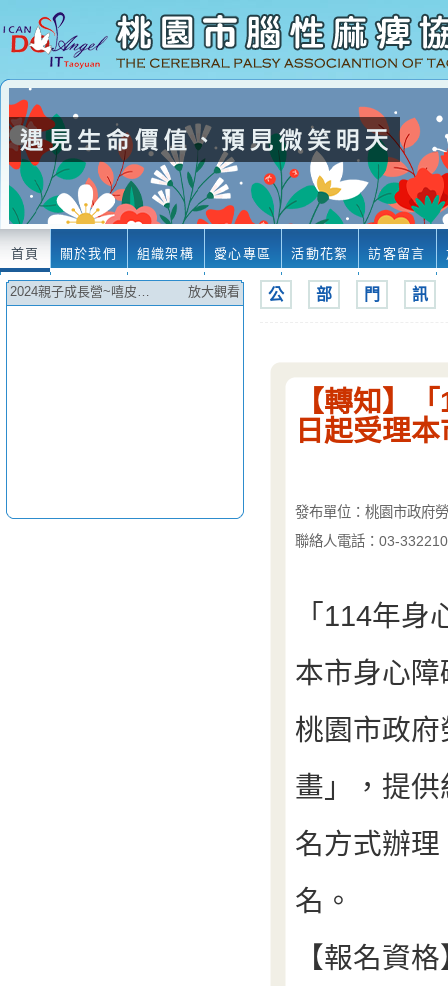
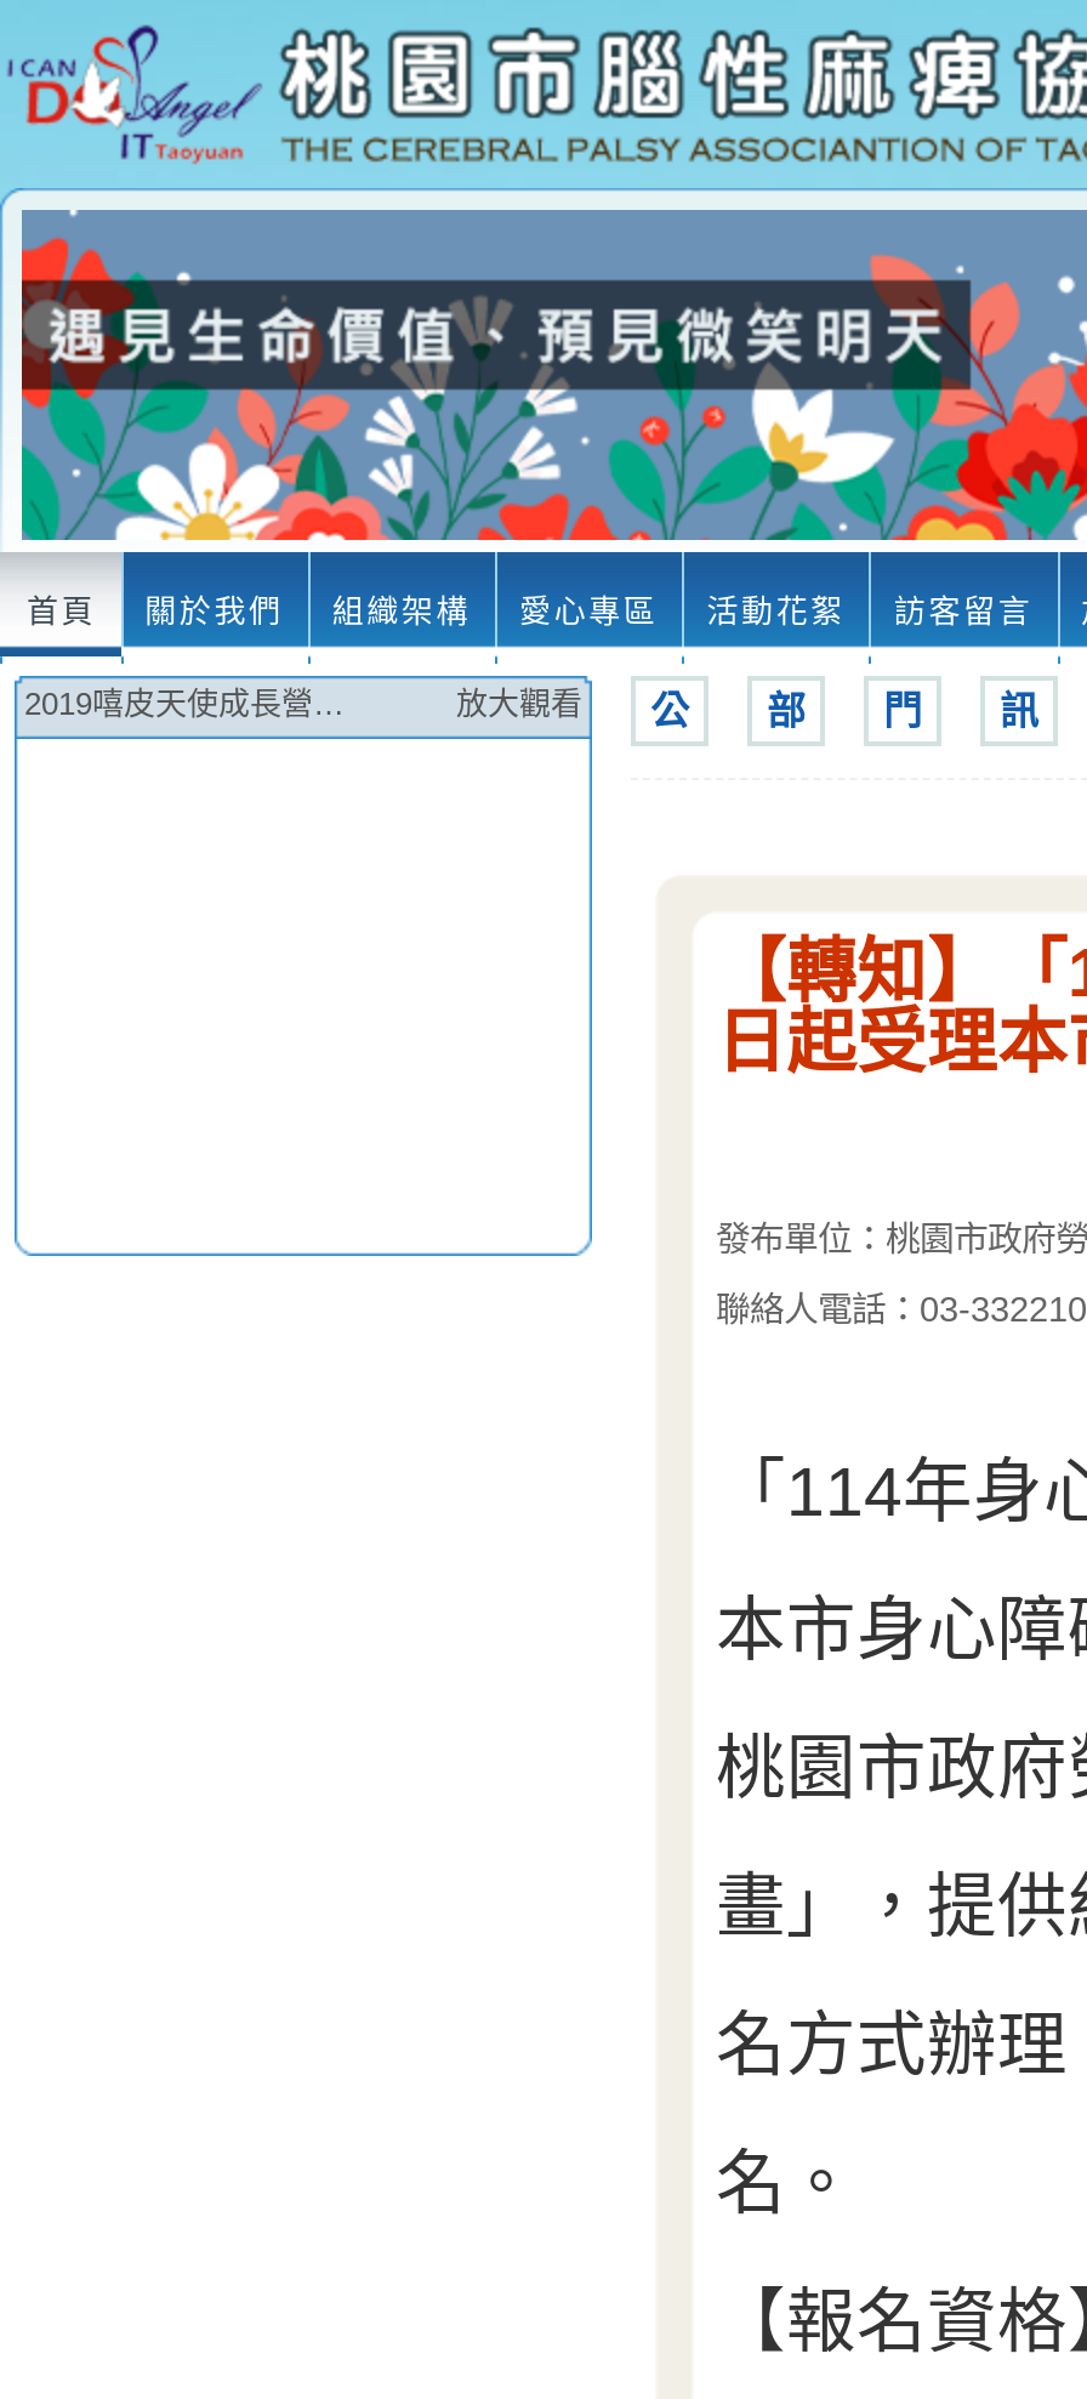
[10,284,150,299] 2024親子成長營~嘻皮… -> [24,686,345,722] 2019嘻皮天使成長營…

